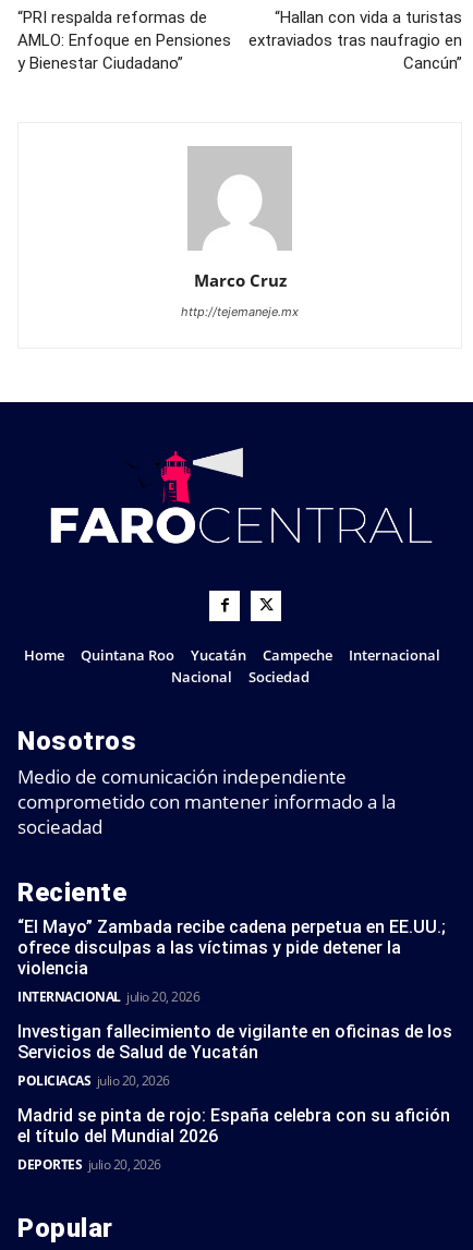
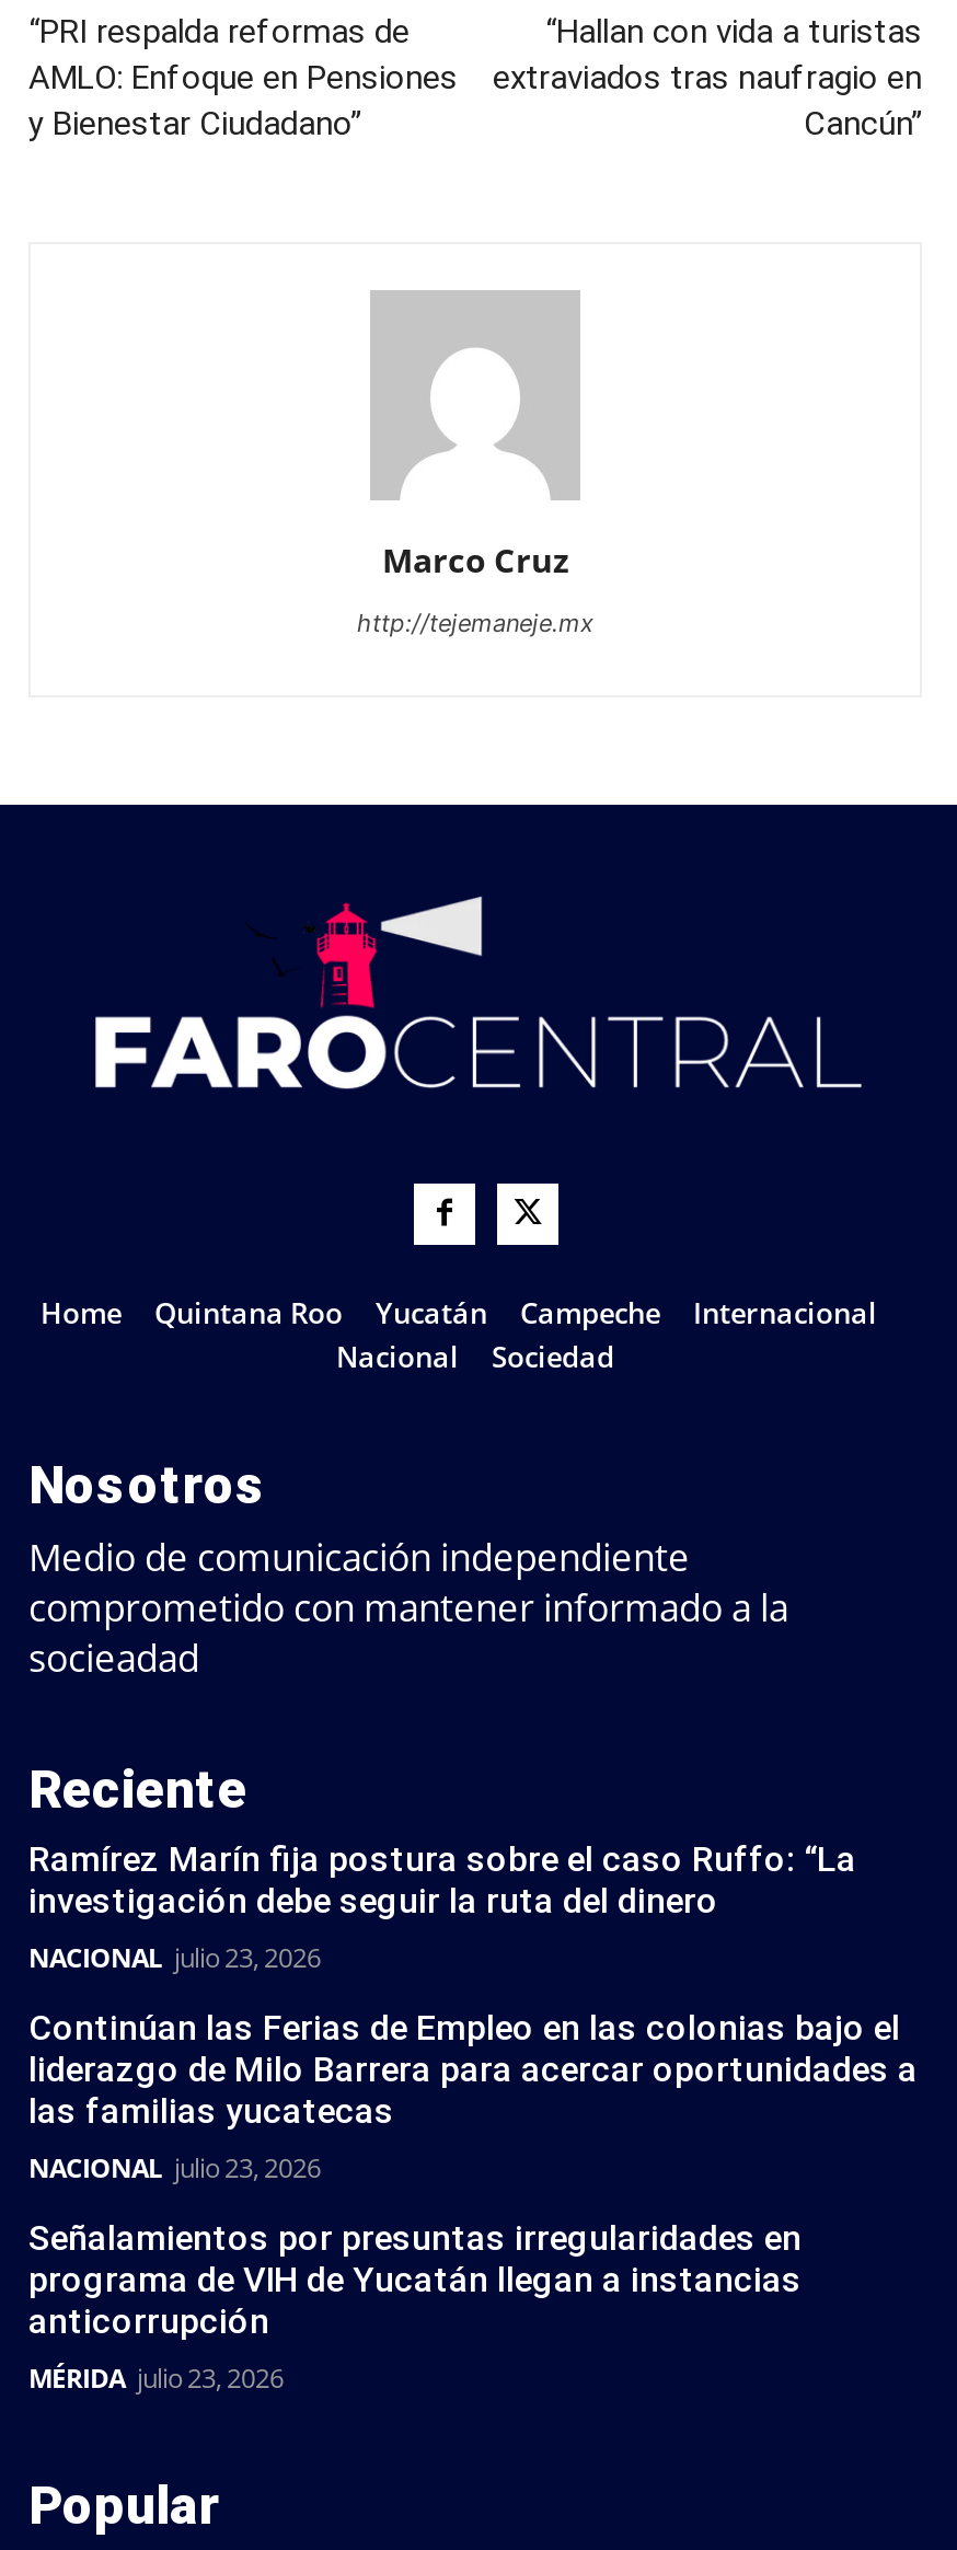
[17,916,446,1006] “El Mayo” Zambada recibe cadena perpetua en EE.UU.; | ofrece disculpas a las víctimas y pide detener la | violencia | INTERNACIONAL julio 20, 2026 -> [28,1838,856,1976] Ramírez Marín fija postura sobre el caso Ruffo: “La | investigación debe seguir la ruta del dinero | NACIONAL julio 23, 2026
[17,1021,452,1090] Investigan fallecimiento de vigilante en oficinas de los | Servicios de Salud de Yucatán | POLICIACAS julio 20, 2026 -> [28,2006,918,2186] Continúan las Ferias de Empleo en las colonias bajo el | liderazgo de Milo Barrera para acercar oportunidades a | las familias yucatecas | NACIONAL julio 23, 2026
[17,1105,450,1173] Madrid se pinta de rojo: España celebra con su afición | el título del Mundial 2026 | DEPORTES julio 20, 2026 -> [28,2217,802,2396] Señalamientos por presuntas irregularidades en | programa de VIH de Yucatán llegan a instancias | anticorrupción | MÉRIDA julio 23, 2026

